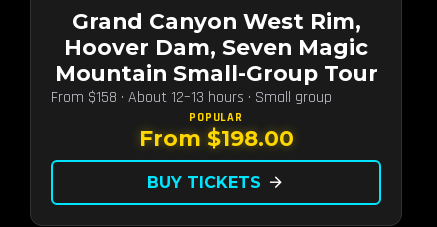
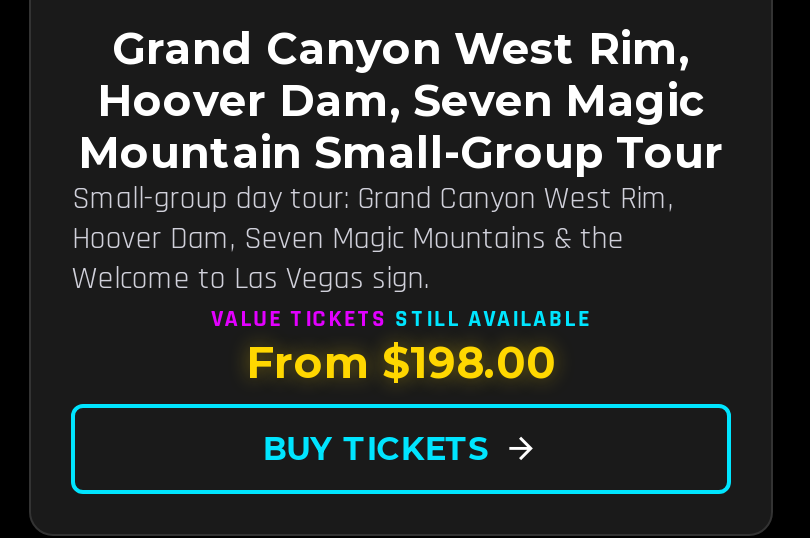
[51,86,332,124] From $158 · About 12–13 hours · Small group | POPULAR -> [72,178,674,334] Small-group day tour: Grand Canyon West Rim, | Hoover Dam, Seven Magic Mountains & the | Welcome to Las Vegas sign. | VALUE TICKETS STILL AVAILABLE

